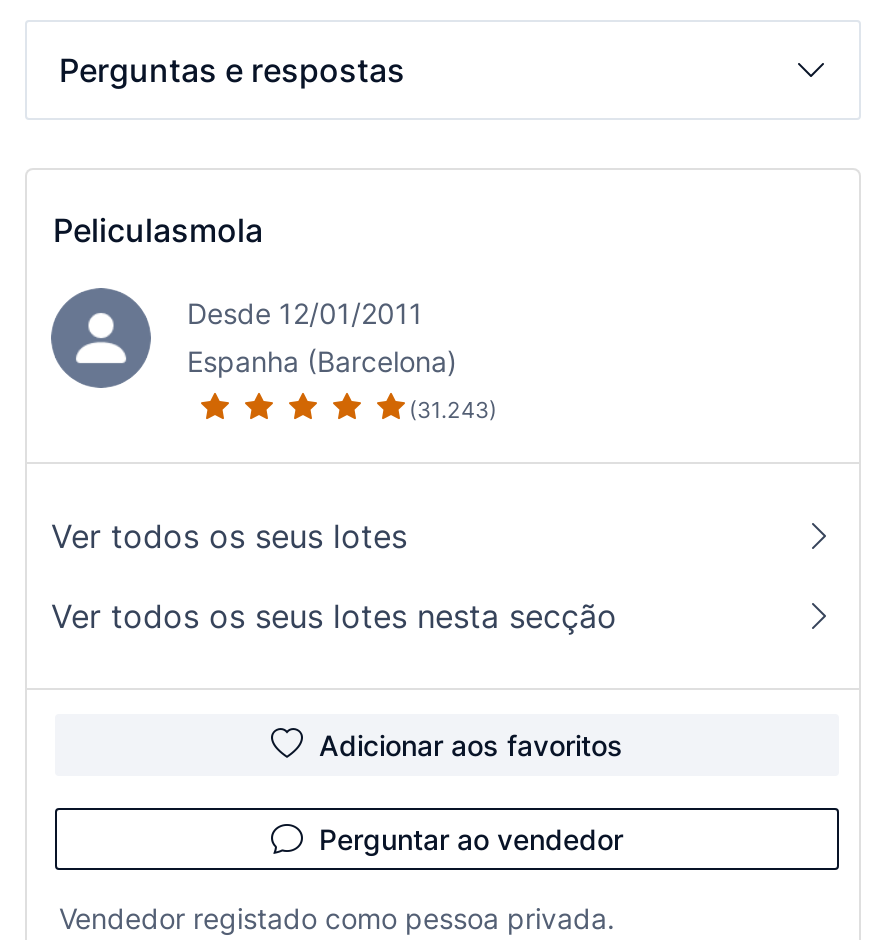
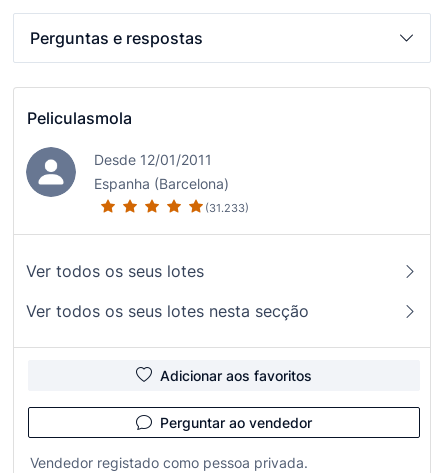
[409,395,497,423] (31.243) -> [205,201,249,215] (31.233)

